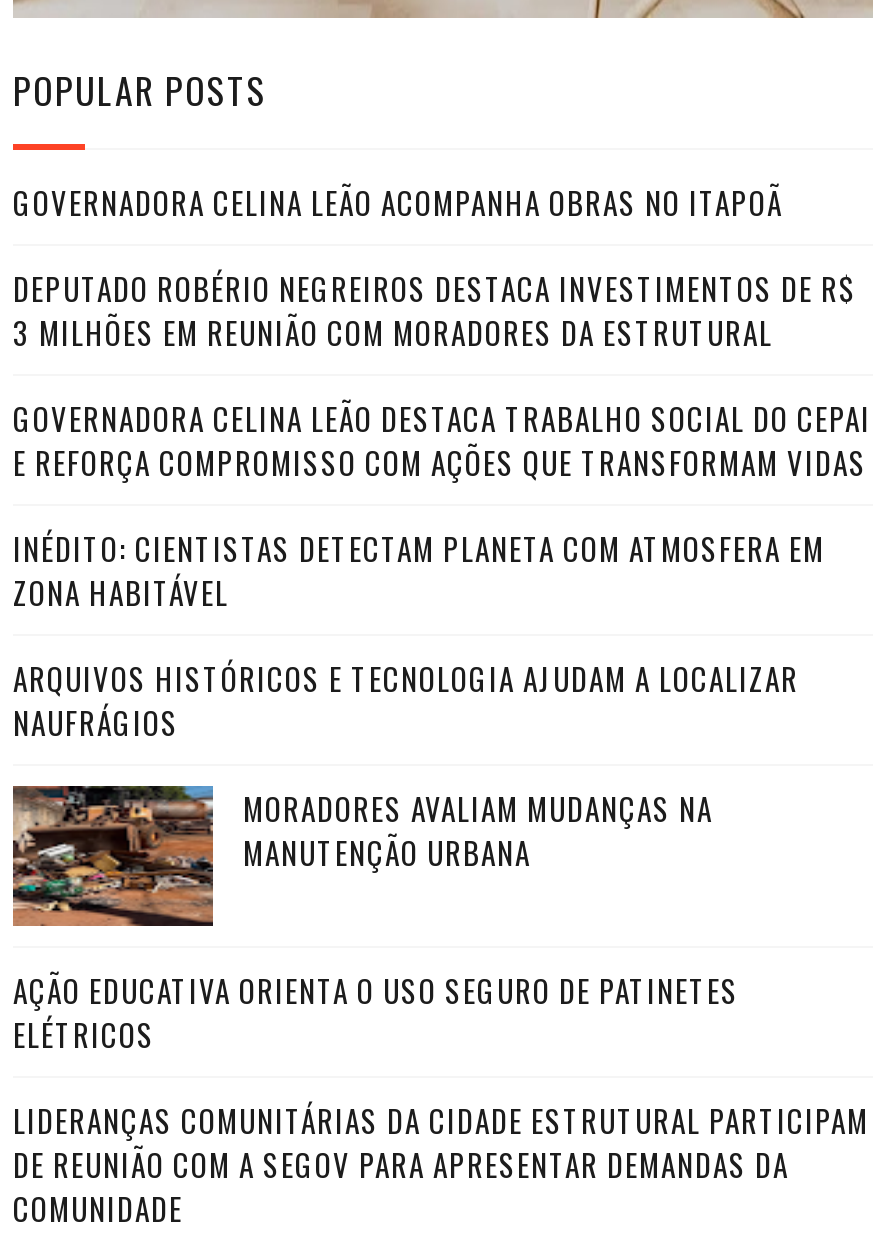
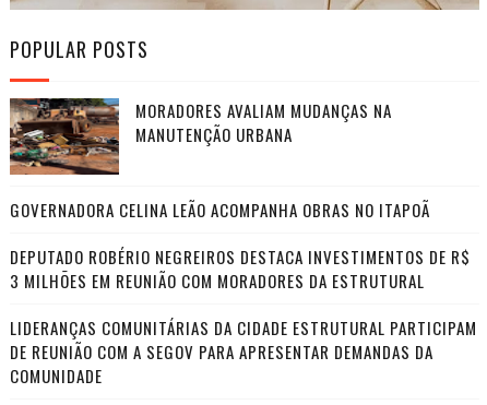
moved [13,180,857,354] -> [10,198,471,293]: GOVERNADORA CELINA LEÃO ACOMPANHA OBRAS NO ITAPOÃ | DEPUTADO ROBÉRIO NEGREIROS DESTACA INVESTIMENTOS DE R$ | 3 MILHÕES EM REUNIÃO COM MORADORES DA ESTRUTURAL
[13,396,871,1056] GOVERNADORA CELINA LEÃO DESTACA TRABALHO SOCIAL DO CEPAI | E REFORÇA COMPROMISSO COM AÇÕES QUE TRANSFORMAM VIDAS | INÉDITO: CIENTISTAS DETECTAM PLANETA COM ATMOSFERA EM | ZONA HABITÁVEL | ARQUIVOS HISTÓRICOS E TECNOLOGIA AJUDAM A LOCALIZAR | NAUFRÁGIOS | AÇÃO EDUCATIVA ORIENTA O USO SEGURO DE PATINETES | ELÉTRICOS -> none
moved [11,784,713,928] -> [9,97,392,176]: [image] | MORADORES AVALIAM MUDANÇAS NA | MANUTENÇÃO URBANA

